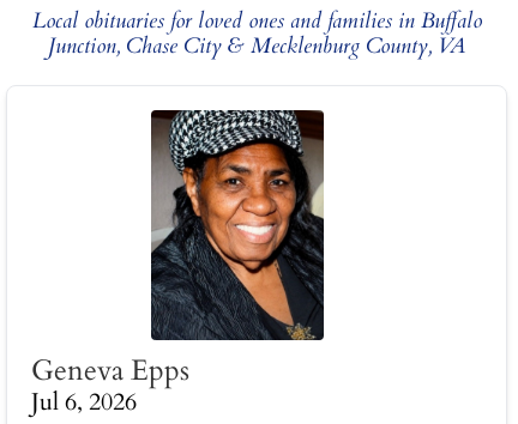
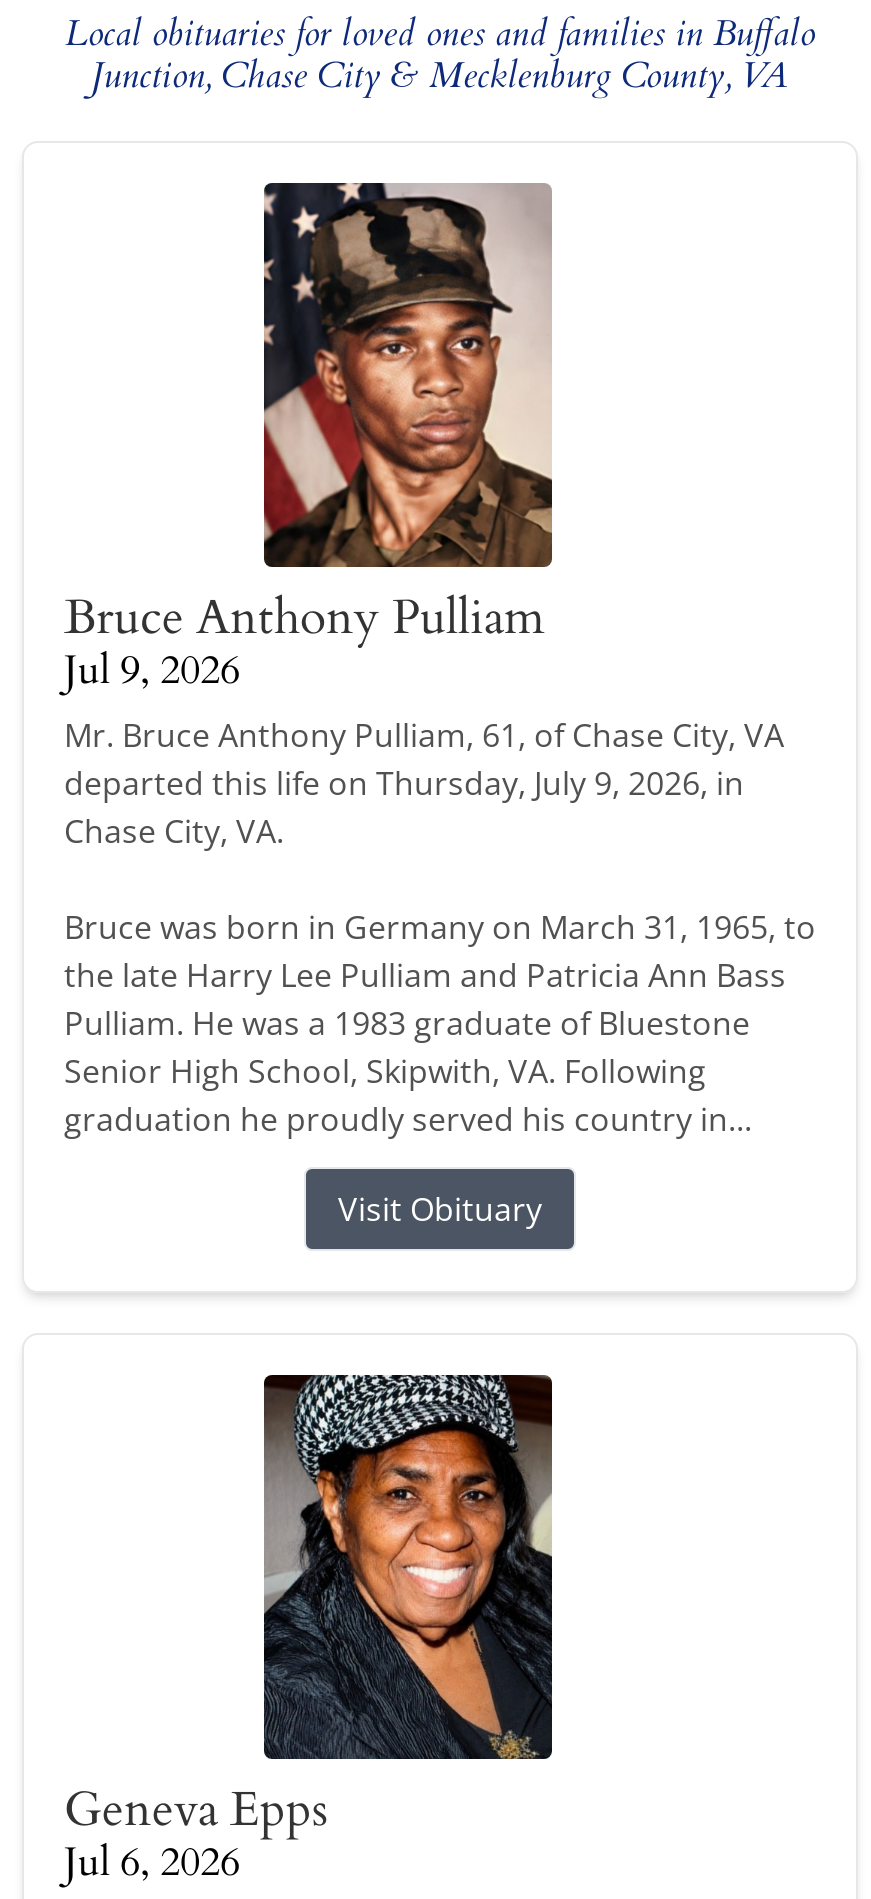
none -> [64,183,816,1231] [image] | Bruce Anthony Pulliam | Jul 9, 2026 | Mr. Bruce Anthony Pulliam, 61, of Chase City, VA | departed this life on Thursday, July 9, 2026, in | Chase City, VA. | Bruce was born in Germany on March 31, 1965, to | the late Harry Lee Pulliam and Patricia Ann Bass | Pulliam. He was a 1983 graduate of Bluestone | Senior High School, Skipwith, VA. Following | graduation he proudly served his country in... | Visit Obituary

